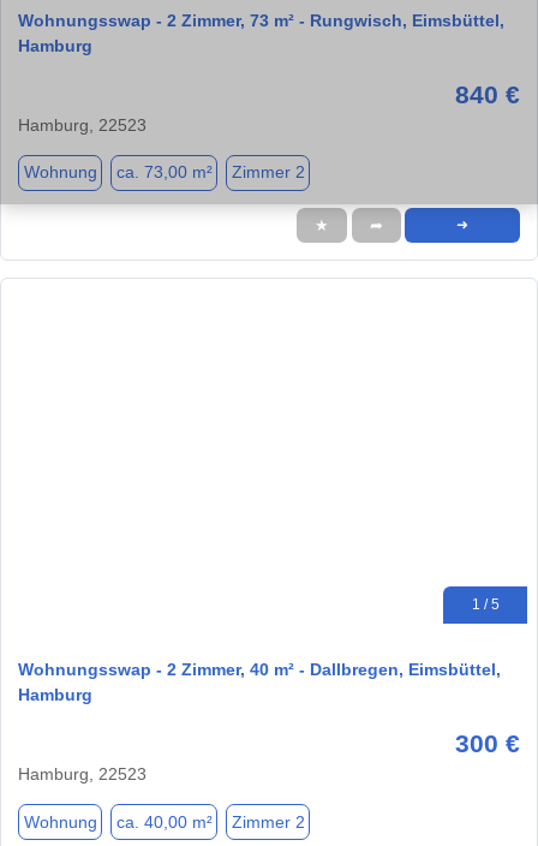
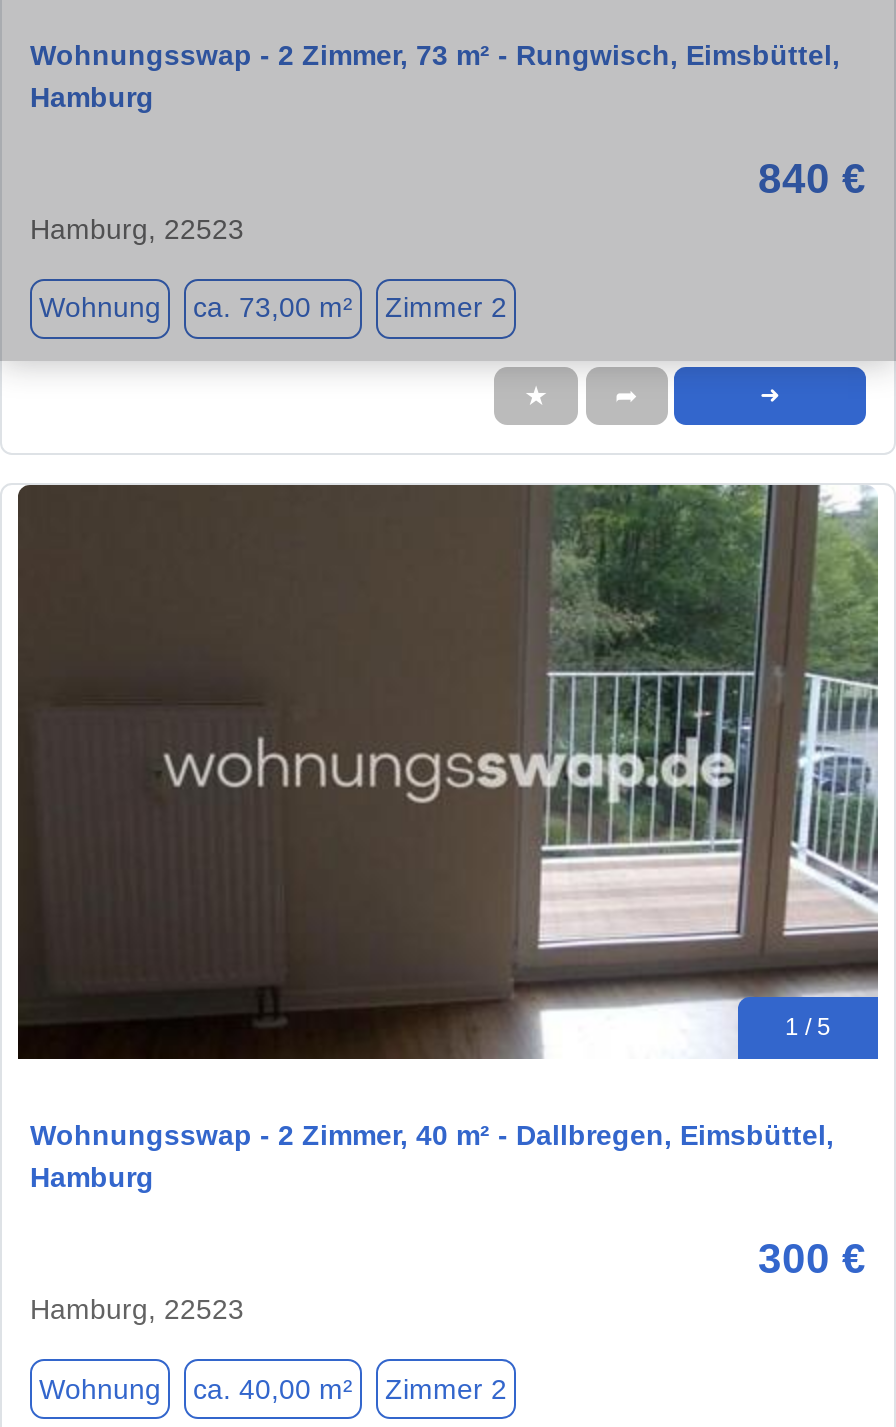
none -> [16,483,880,1061] [image]

